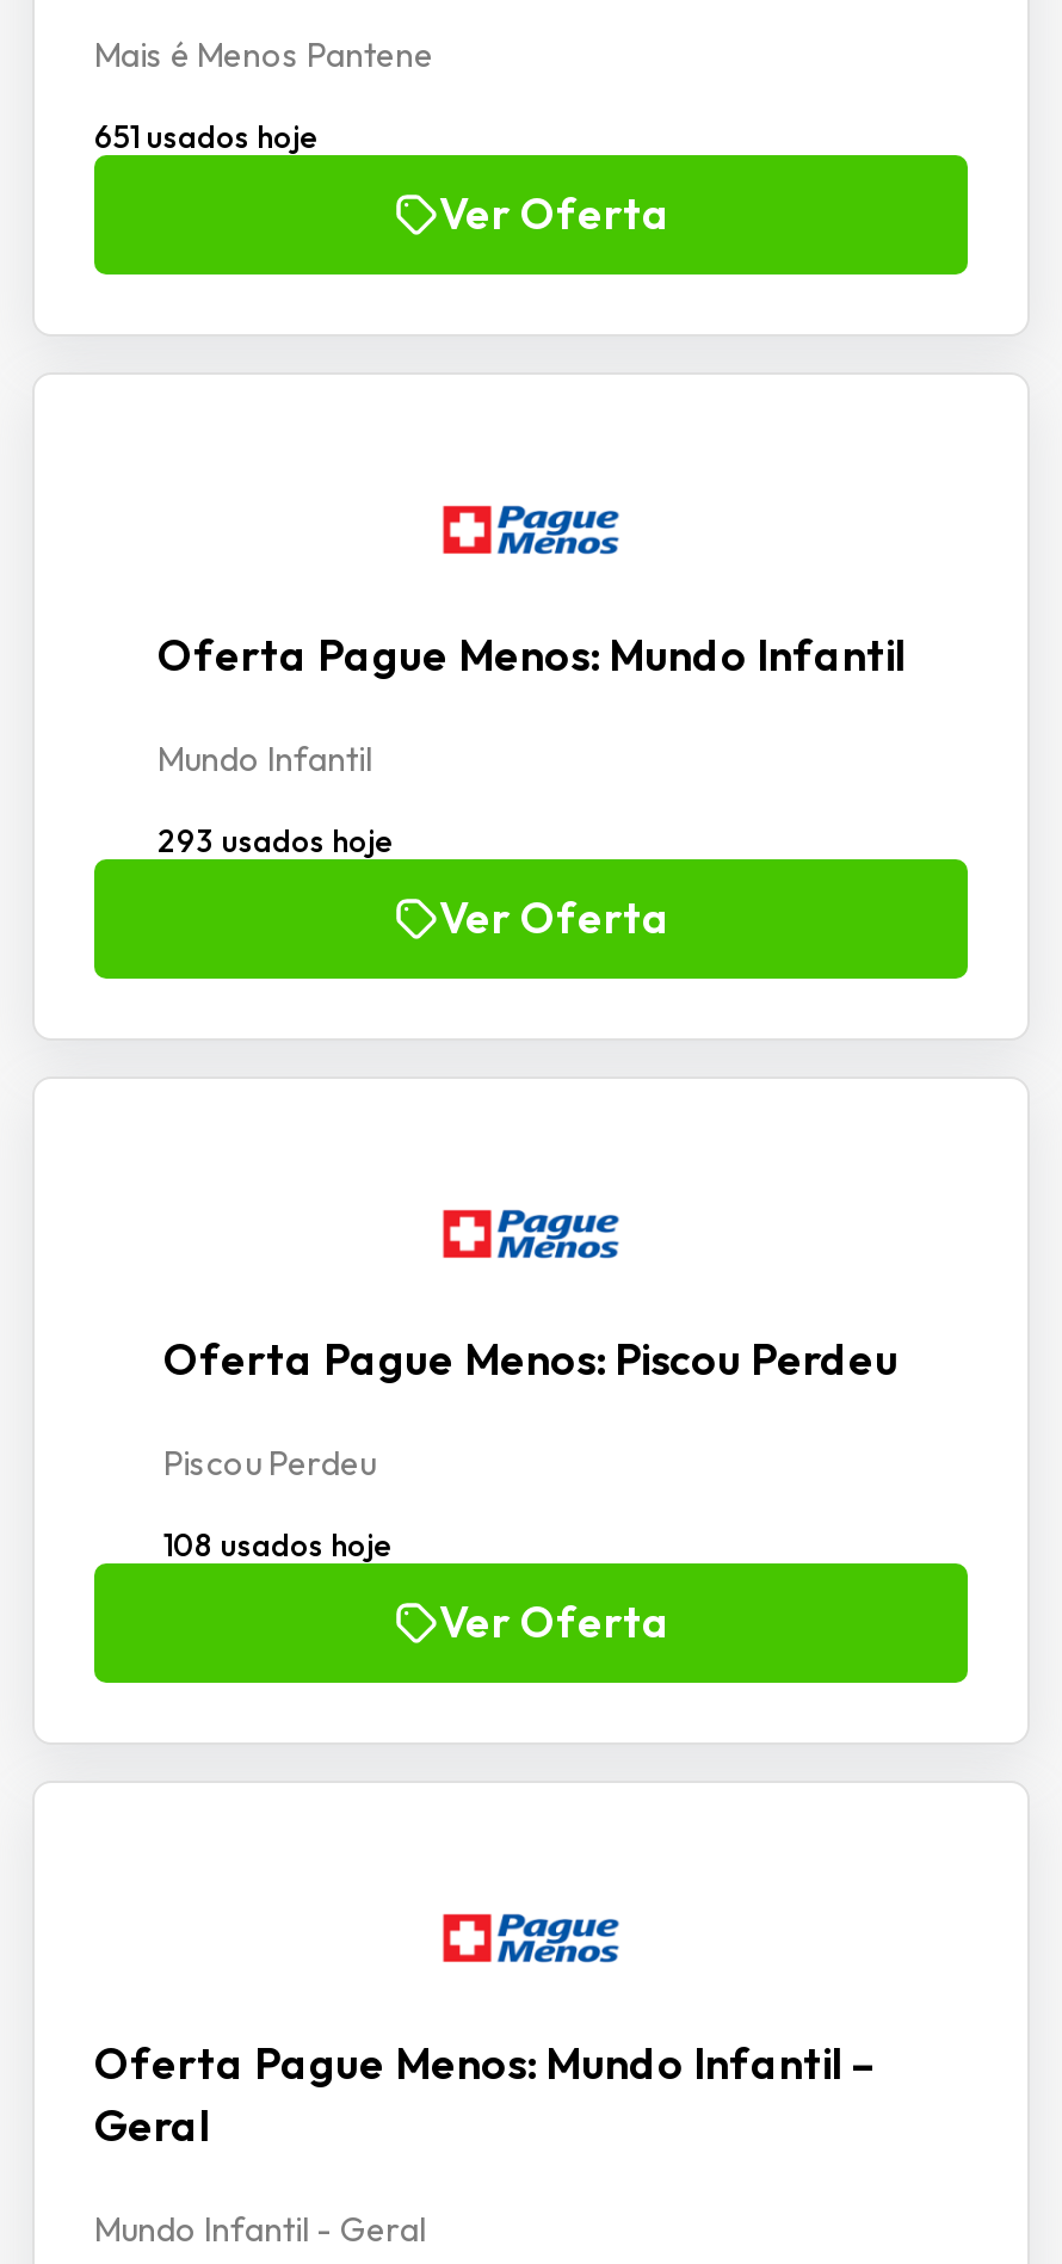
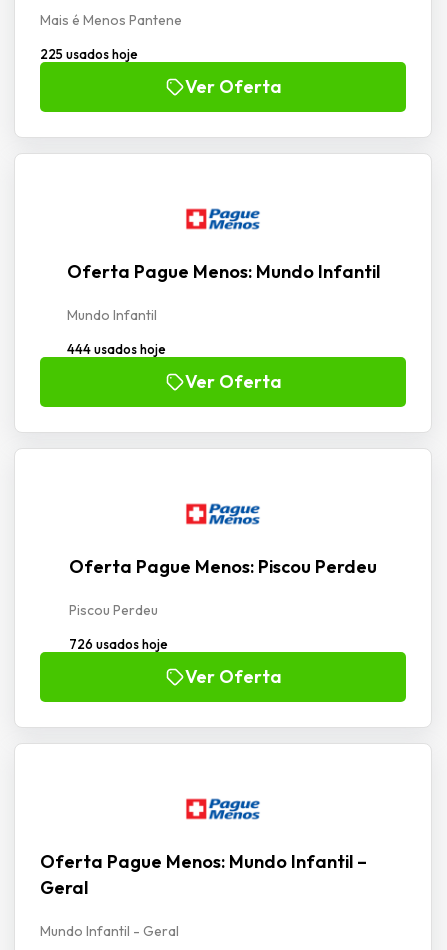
[94,117,319,155] 651 usados hoje -> [40,46,138,62] 225 usados hoje
[158,821,394,859] 293 usados hoje -> [66,341,165,357] 444 usados hoje
[163,1525,393,1563] 108 usados hoje -> [69,636,168,652] 726 usados hoje

